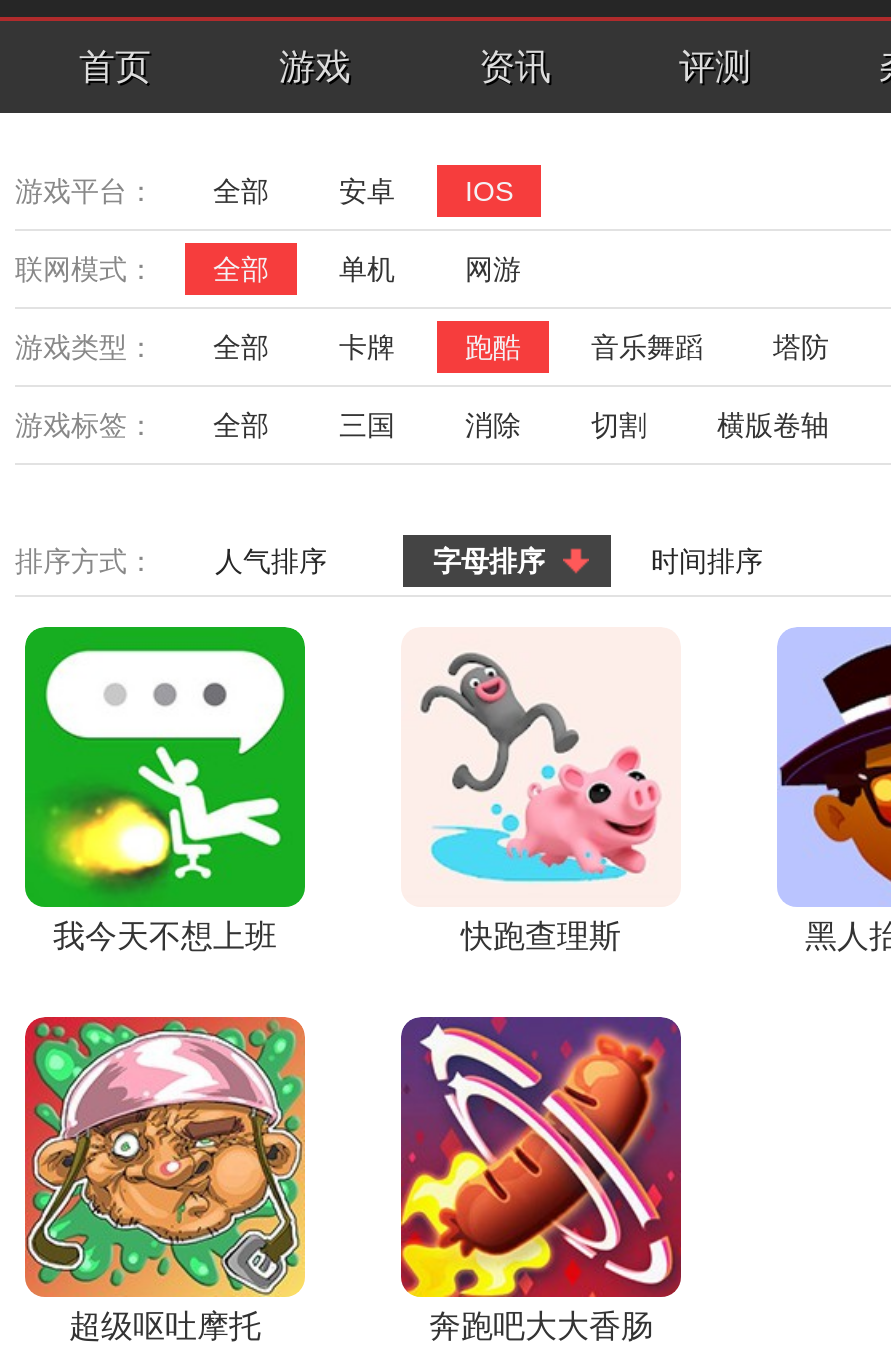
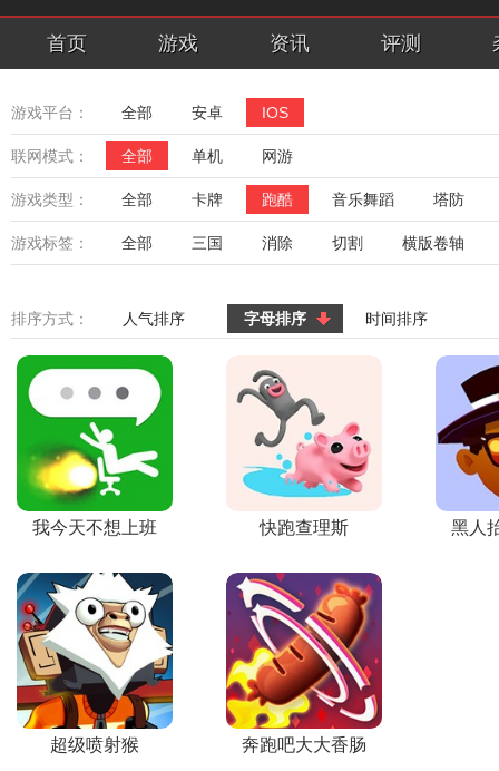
[23,1015,307,1343] [image] | 超级呕吐摩托 -> [16,572,174,754] [image] | 超级喷射猴

